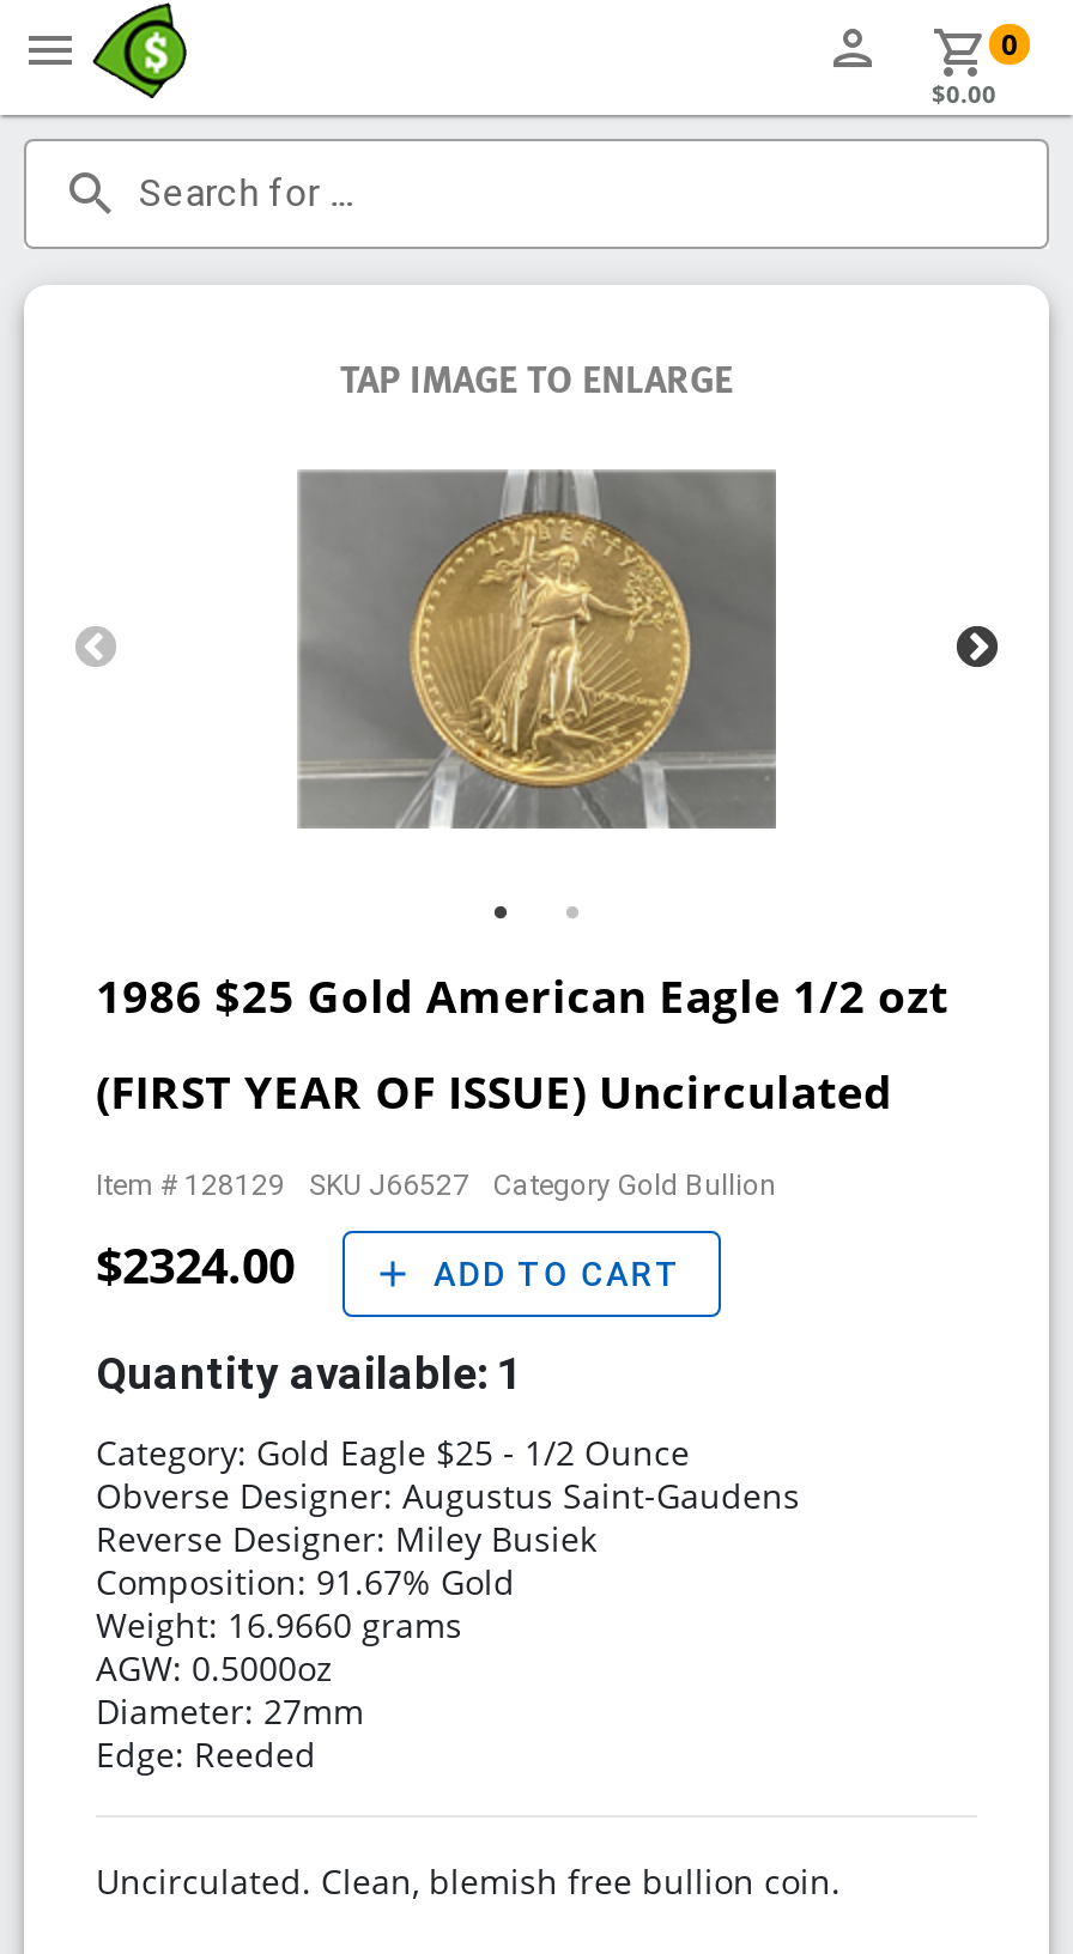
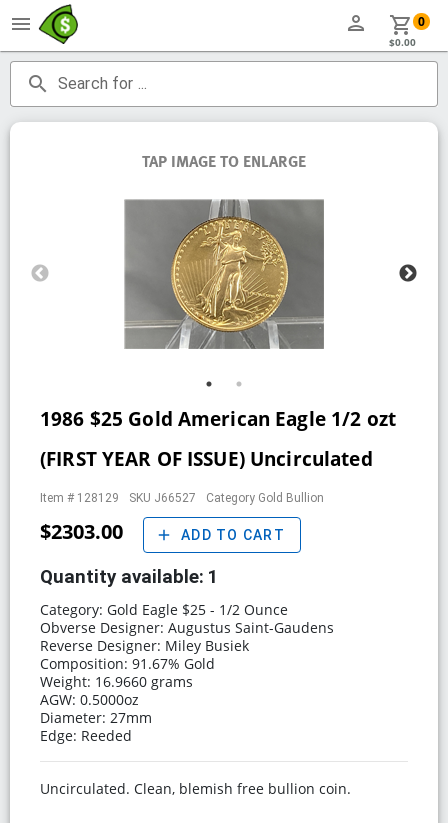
[96,1233,295,1298] $2324.00 -> [40,518,123,545] $2303.00

